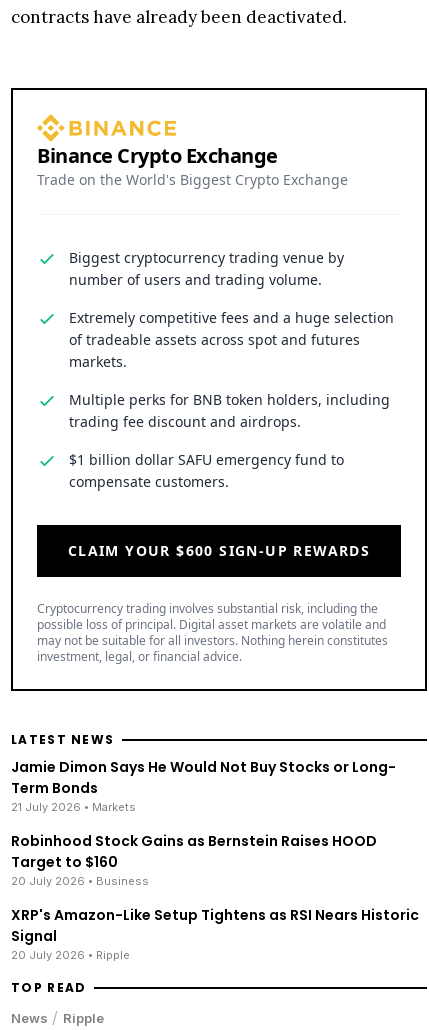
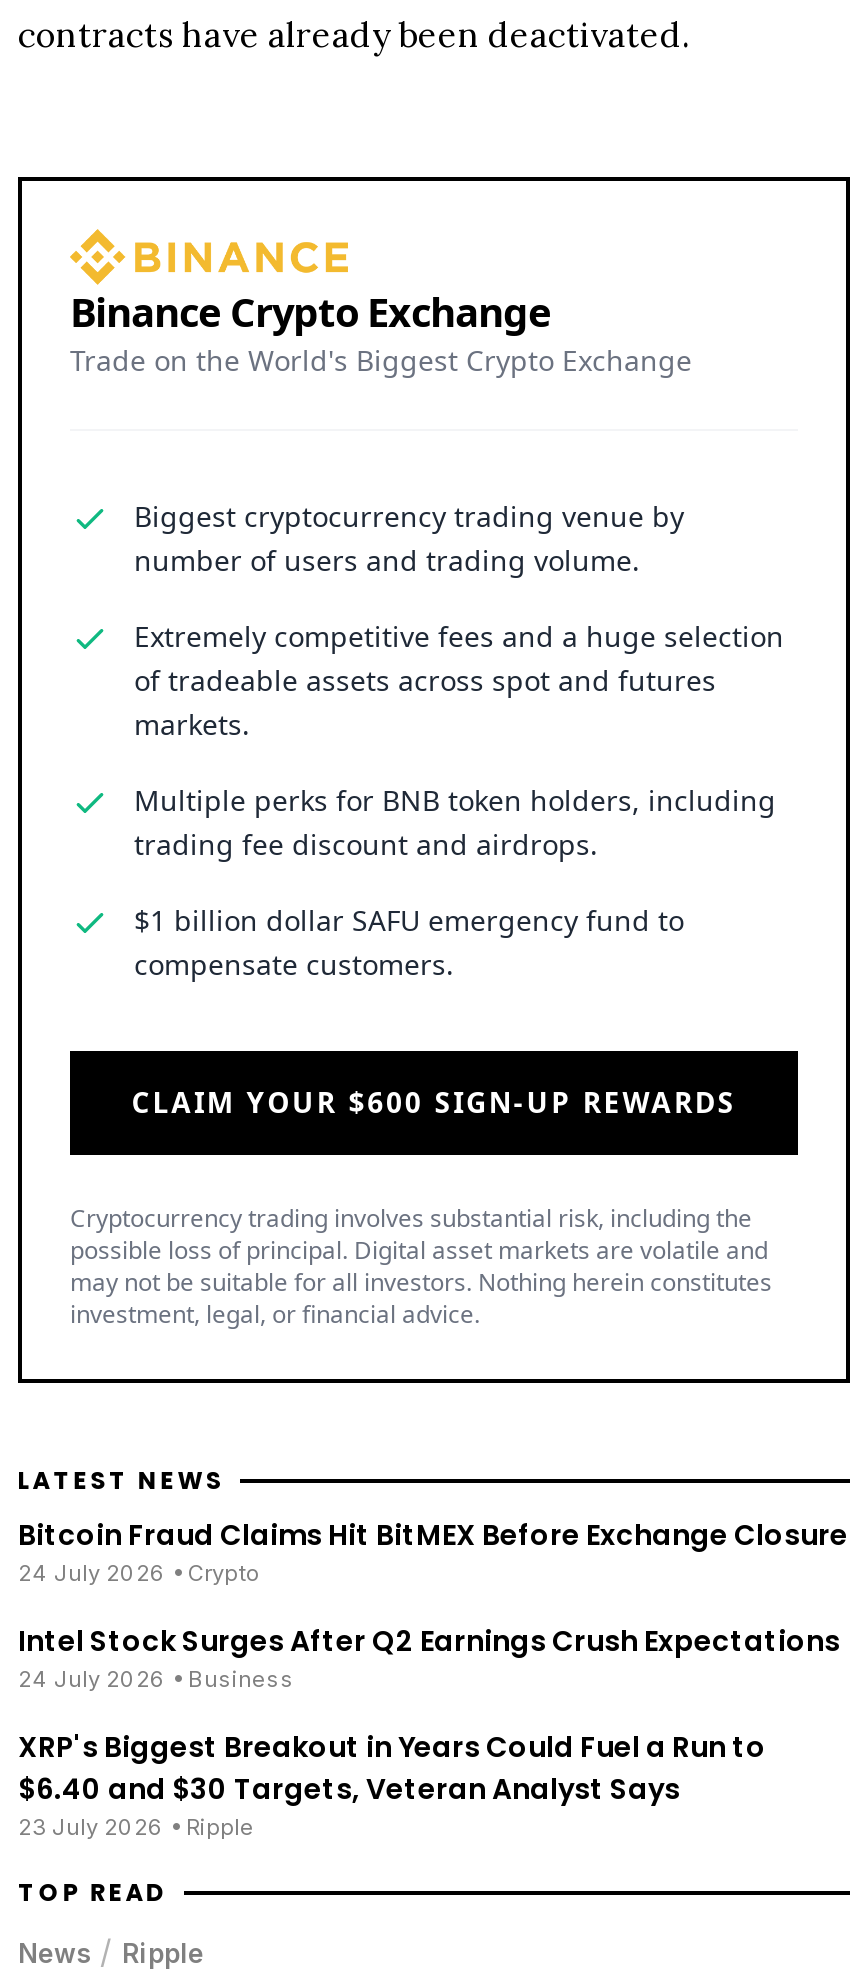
[11,757,396,814] Jamie Dimon Says He Would Not Buy Stocks or Long- | Term Bonds | 21 July 2026 • Markets -> [18,1514,848,1586] Bitcoin Fraud Claims Hit BitMEX Before Exchange Closure | 24 July 2026 • Crypto
[11,831,377,888] Robinhood Stock Gains as Bernstein Raises HOOD | Target to $160 | 20 July 2026 • Business -> [18,1620,840,1692] Intel Stock Surges After Q2 Earnings Crush Expectations | 24 July 2026 • Business
[11,905,419,962] XRP's Amazon-Like Setup Tightens as RSI Nears Historic | Signal | 20 July 2026 • Ripple -> [18,1726,766,1840] XRP's Biggest Breakout in Years Could Fuel a Run to | $6.40 and $30 Targets, Veteran Analyst Says | 23 July 2026 • Ripple

